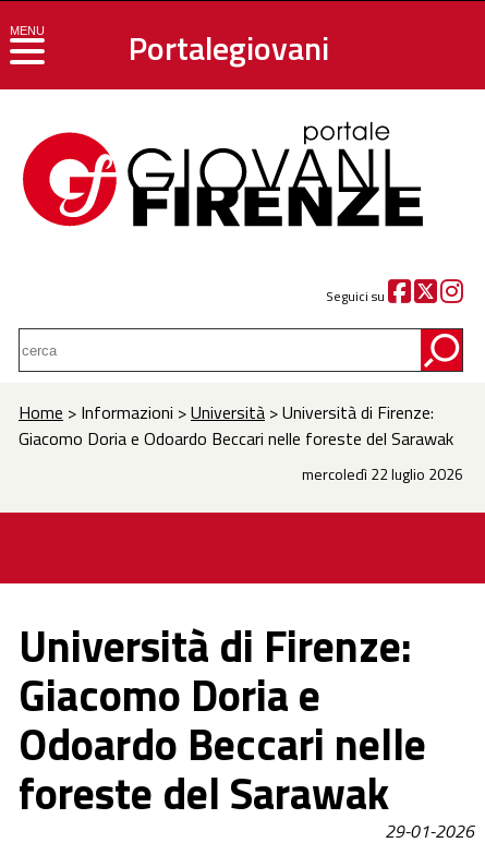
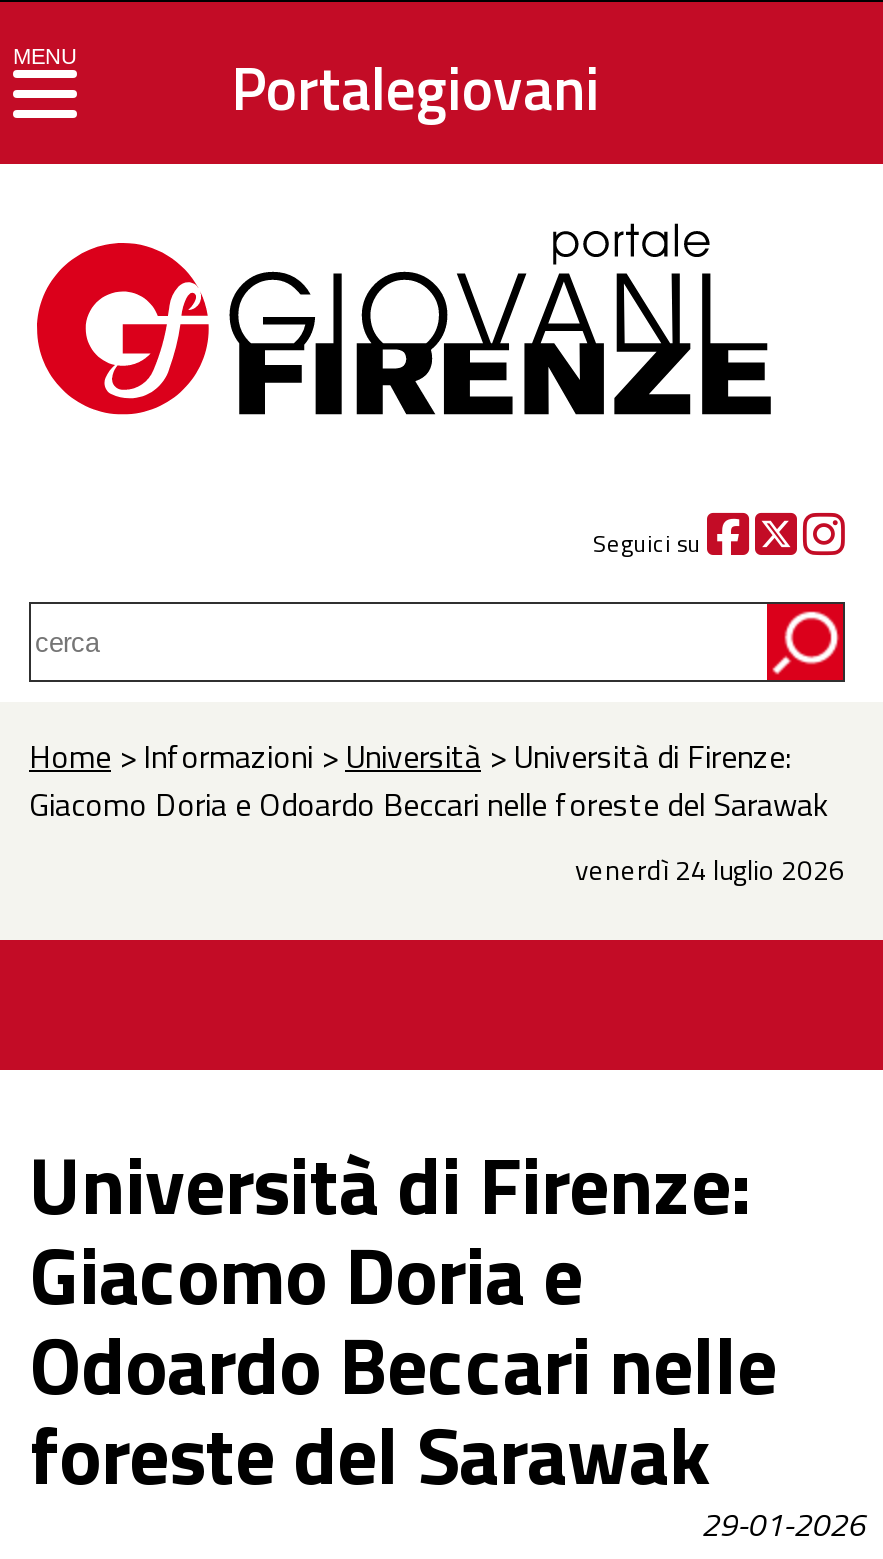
[302,463,463,485] mercoledì 22 luglio 2026 -> [575,848,845,890] venerdì 24 luglio 2026

